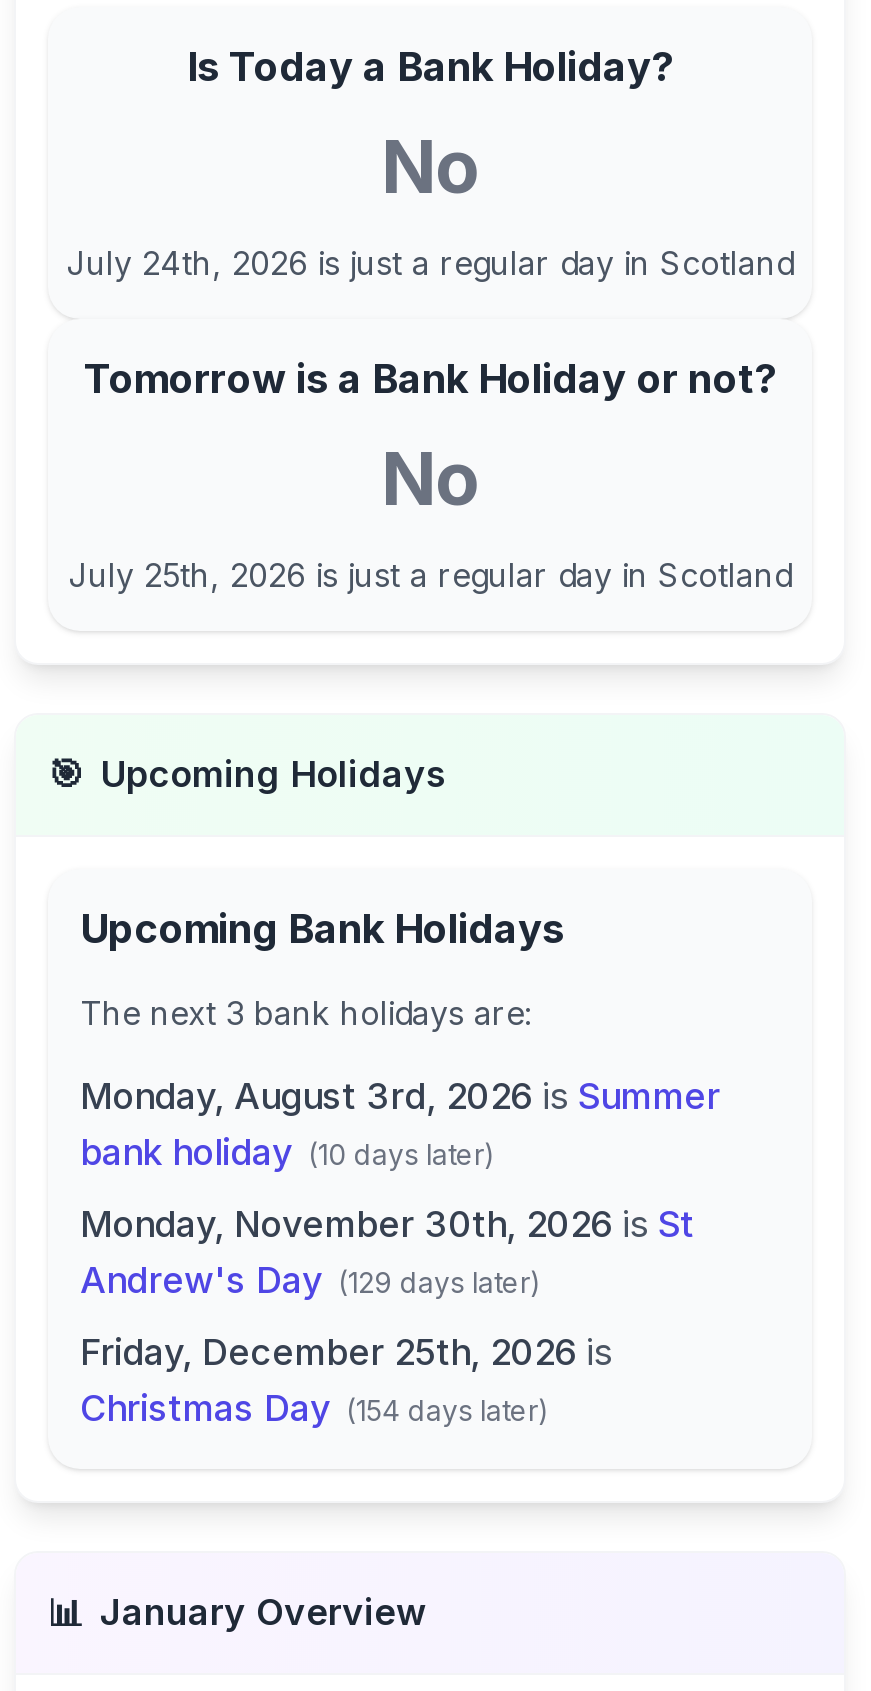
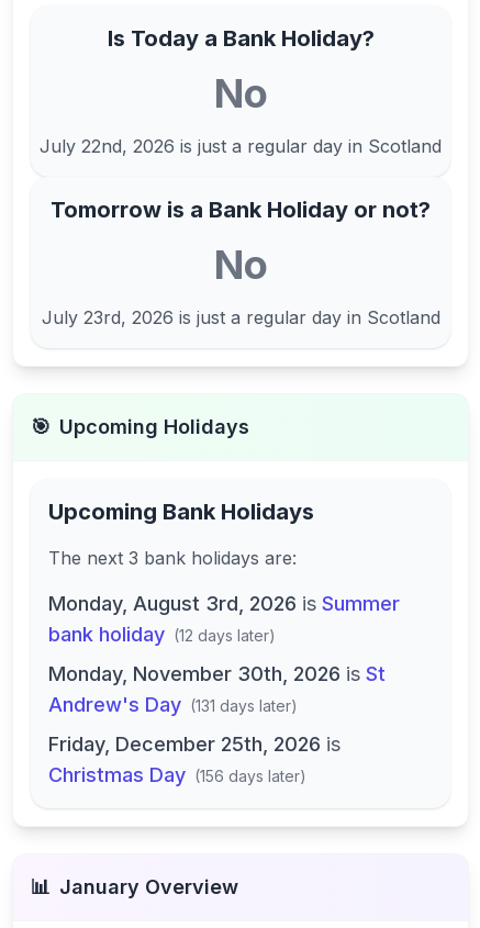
[66,243,794,283] July 24th, 2026 is just a regular day in Scotland -> [40,135,442,157] July 22nd, 2026 is just a regular day in Scotland
[68,555,792,595] July 25th, 2026 is just a regular day in Scotland -> [41,306,440,328] July 23rd, 2026 is just a regular day in Scotland
[80,1131,496,1173] bank holiday (10 days later) -> [48,623,276,646] bank holiday (12 days later)
[80,1259,542,1301] Andrew's Day (129 days later) -> [48,693,298,716] Andrew's Day (131 days later)
[80,1387,550,1429] Christmas Day (154 days later) -> [48,763,306,786] Christmas Day (156 days later)

